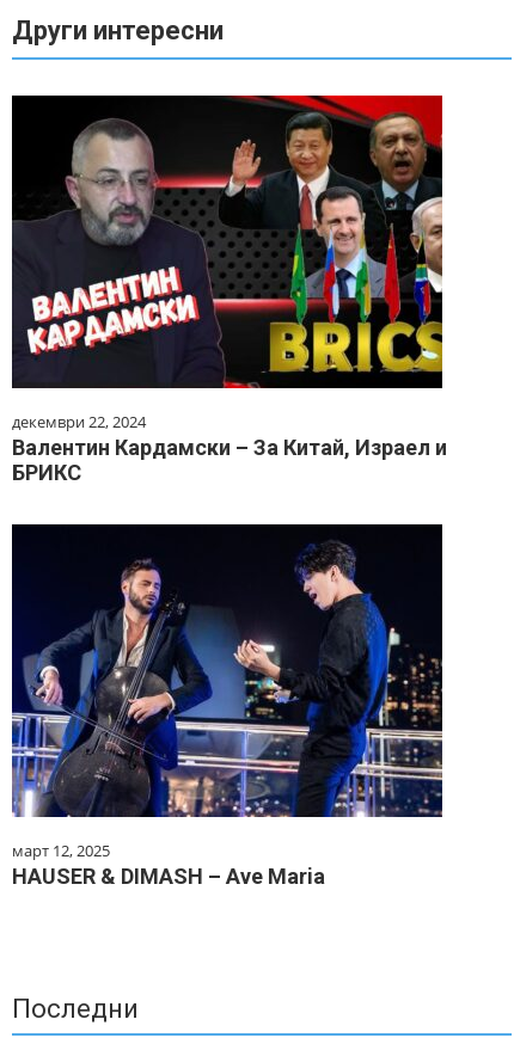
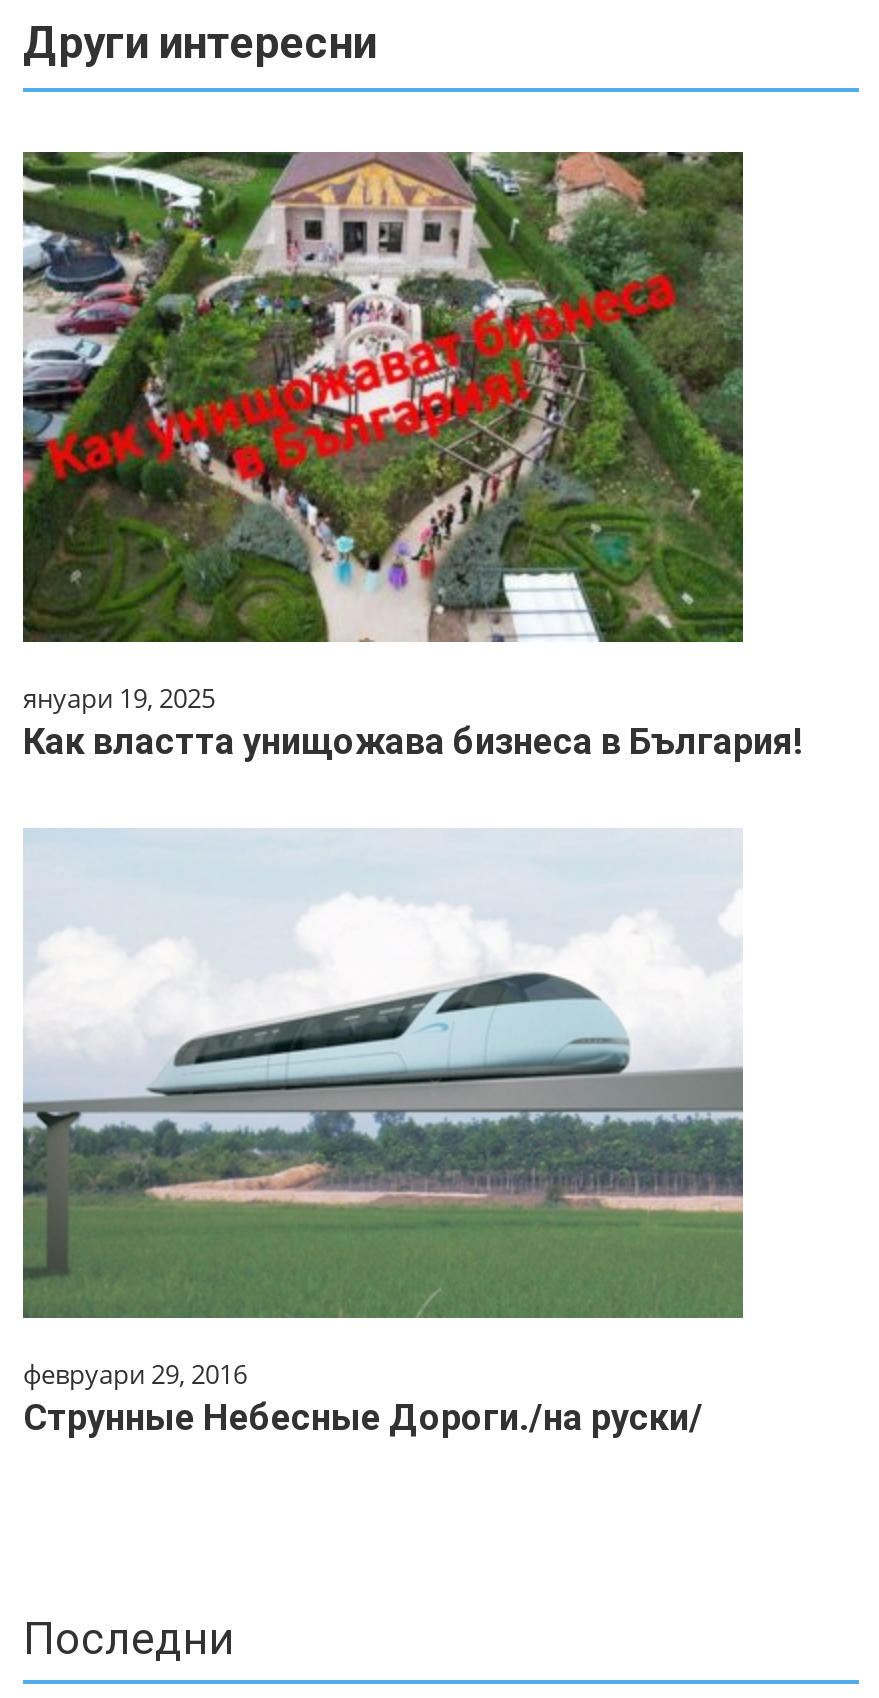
[11,94,447,485] [image] | декември 22, 2024 | Валентин Кардамски – За Китай, Израел и | БРИКС -> [21,150,803,762] [image] | януари 19, 2025 | Как властта унищожава бизнеса в България!
[11,523,443,889] [image] | март 12, 2025 | HAUSER & DIMASH – Ave Maria -> [21,828,745,1438] [image] | февруари 29, 2016 | Струнные Небесные Дороги./на руски/

